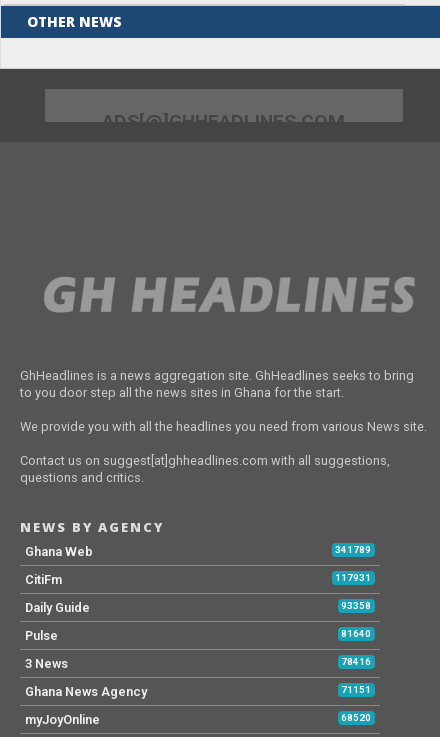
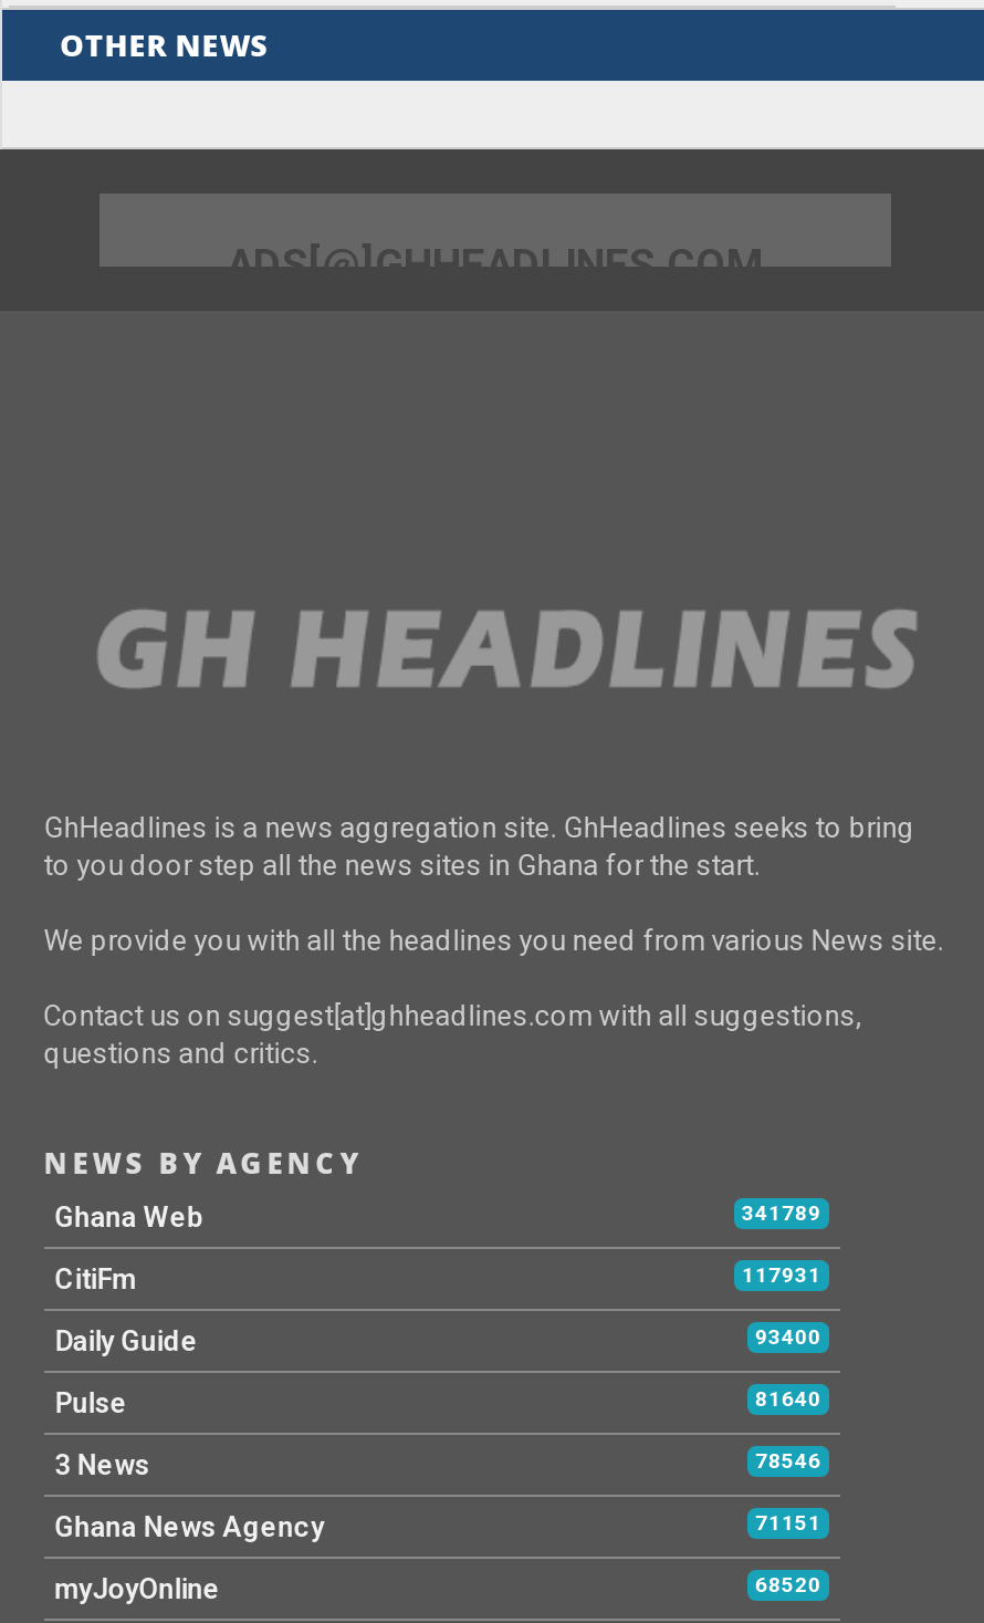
[341,600,371,611] 93358 -> [755,1325,821,1349] 93400
[341,656,371,667] 78416 -> [755,1449,821,1473] 78546

